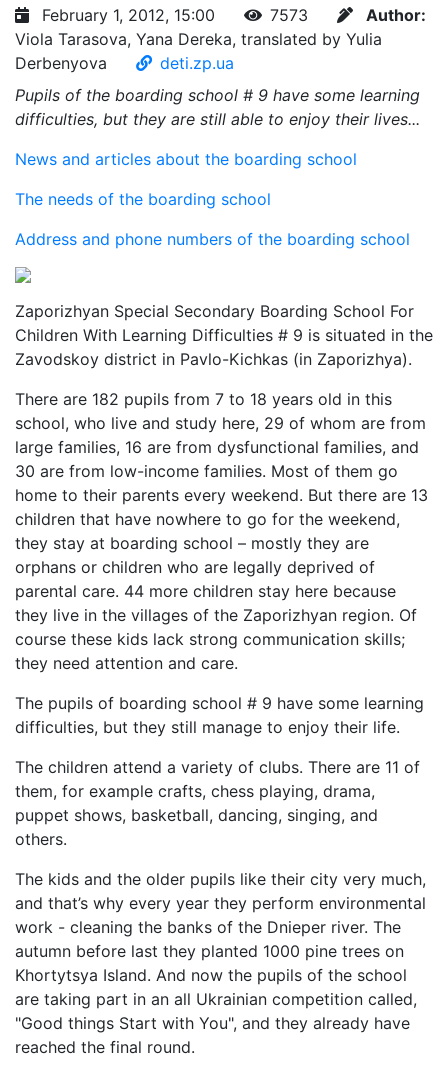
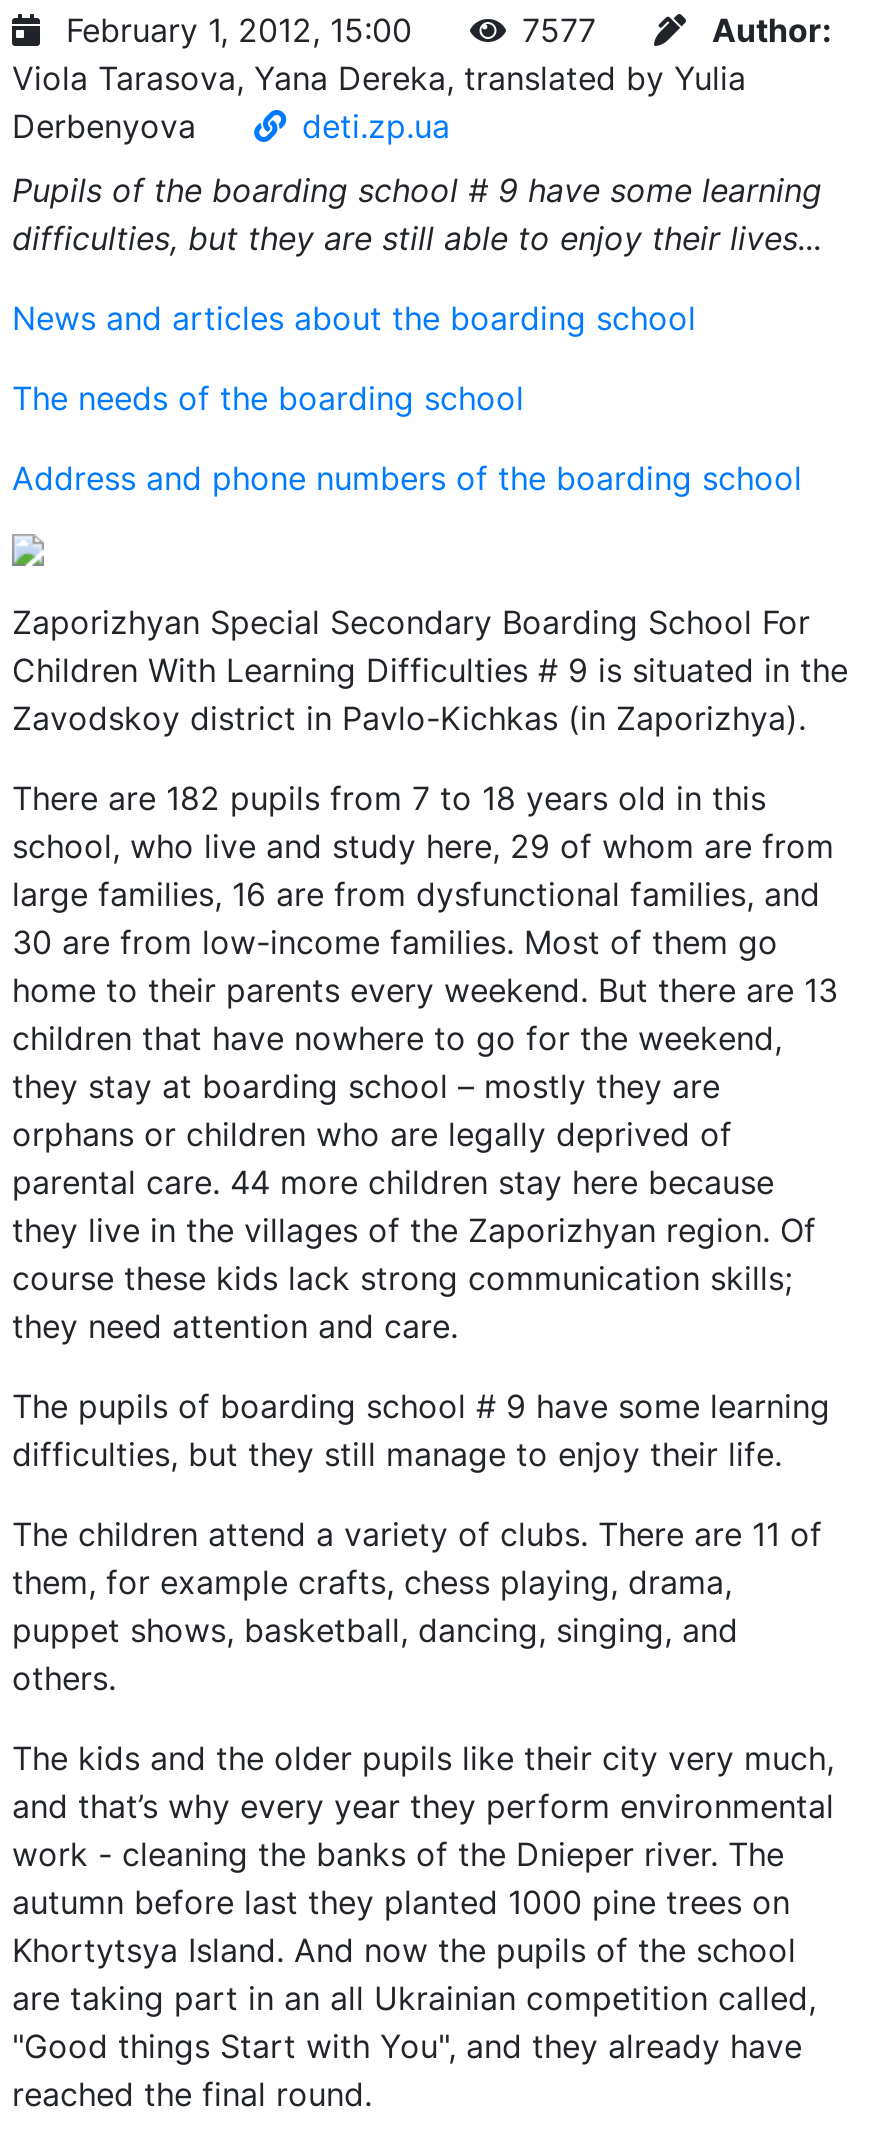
[270,5,313,25] 7573 -> [522,10,606,50] 7577

